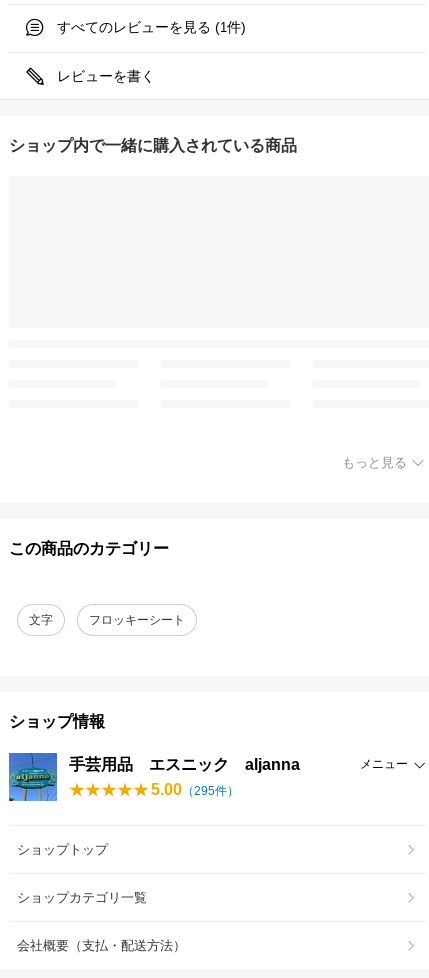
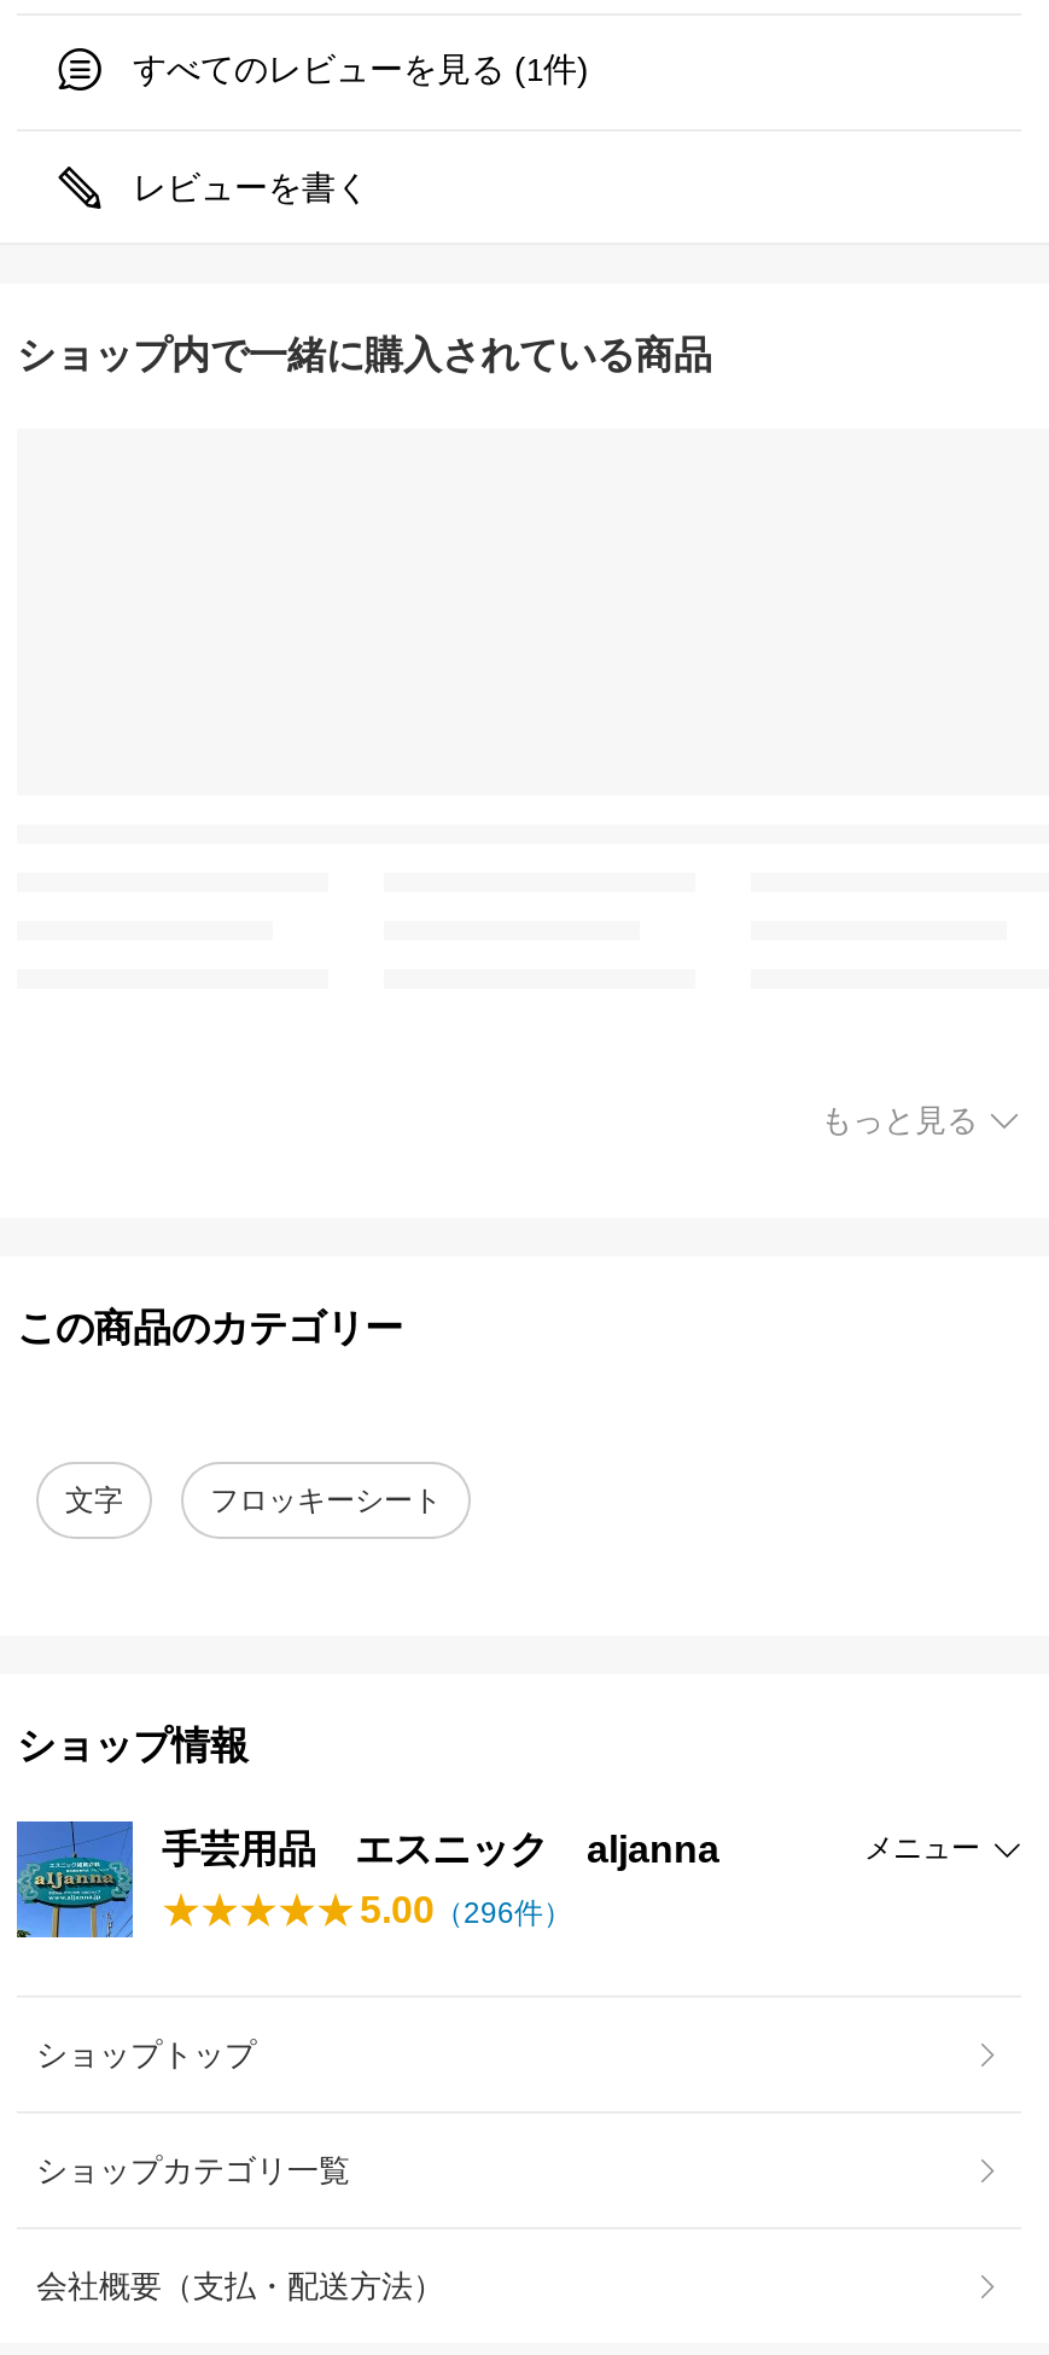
[151,781,239,798] 5.00（295件） -> [360,1889,572,1930] 5.00（296件）

